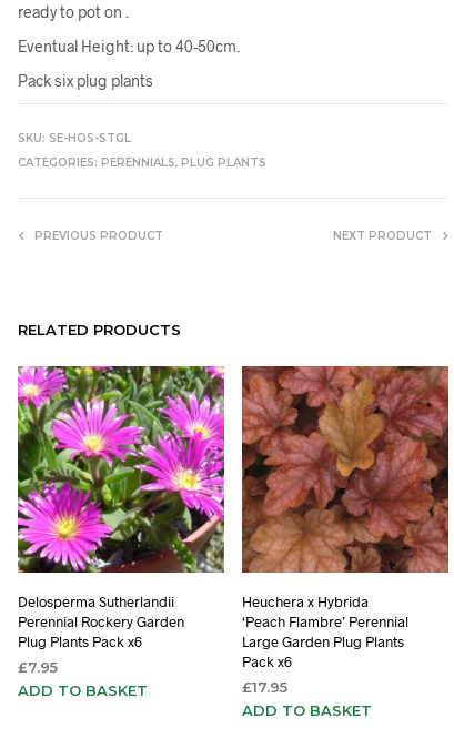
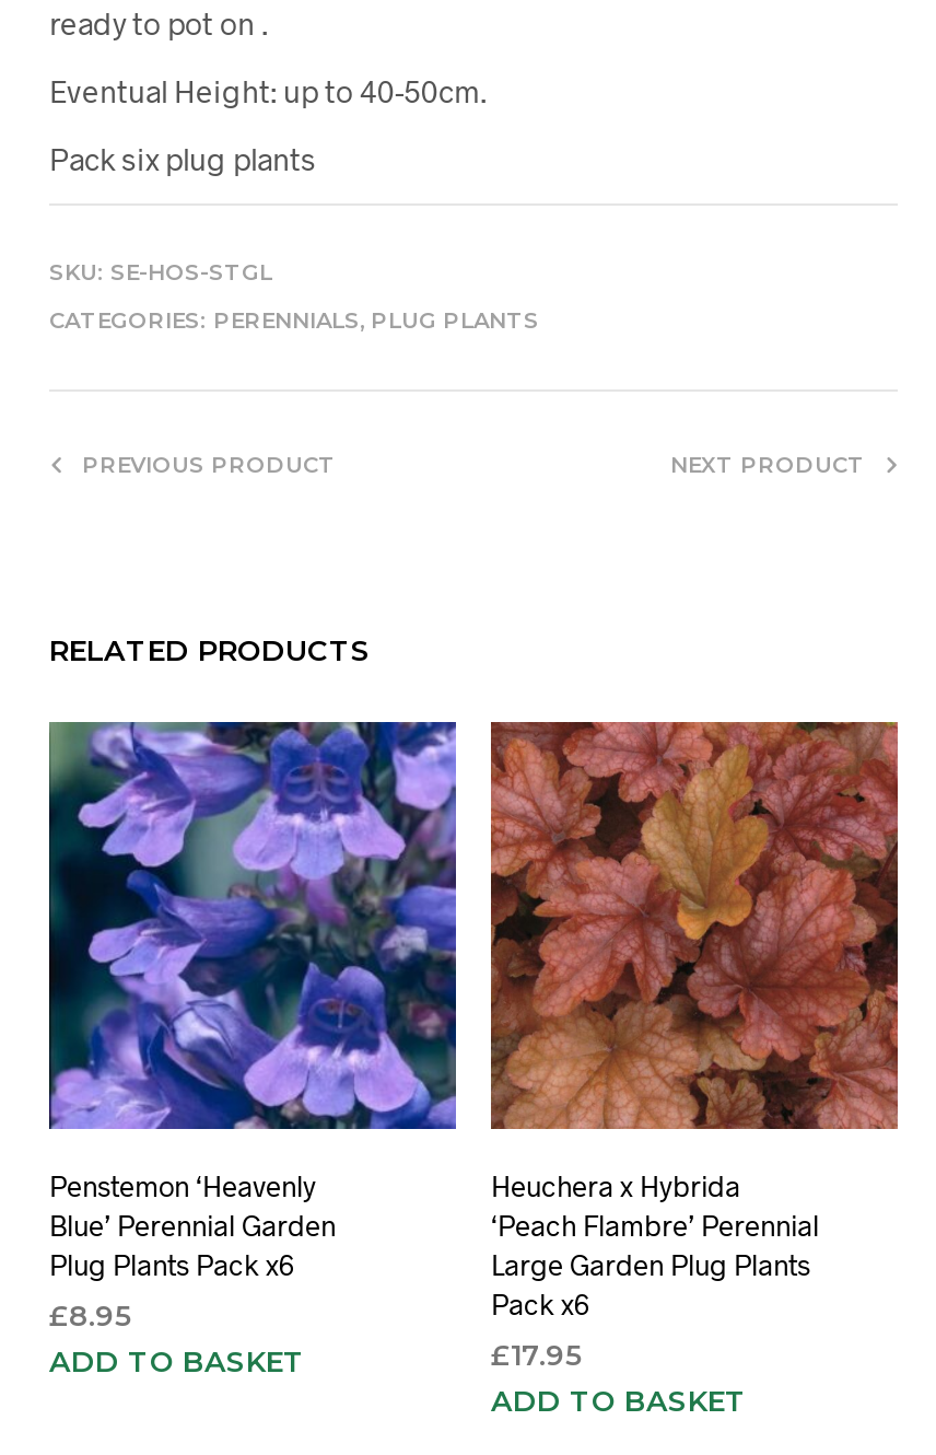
[17,365,225,631] [image] | Delosperma Sutherlandii | Perennial Rockery Garden -> [47,720,458,1244] [image] | Penstemon ‘Heavenly | Blue’ Perennial Garden
[18,659,58,676] £7.95 -> [49,1298,130,1333] £8.95

